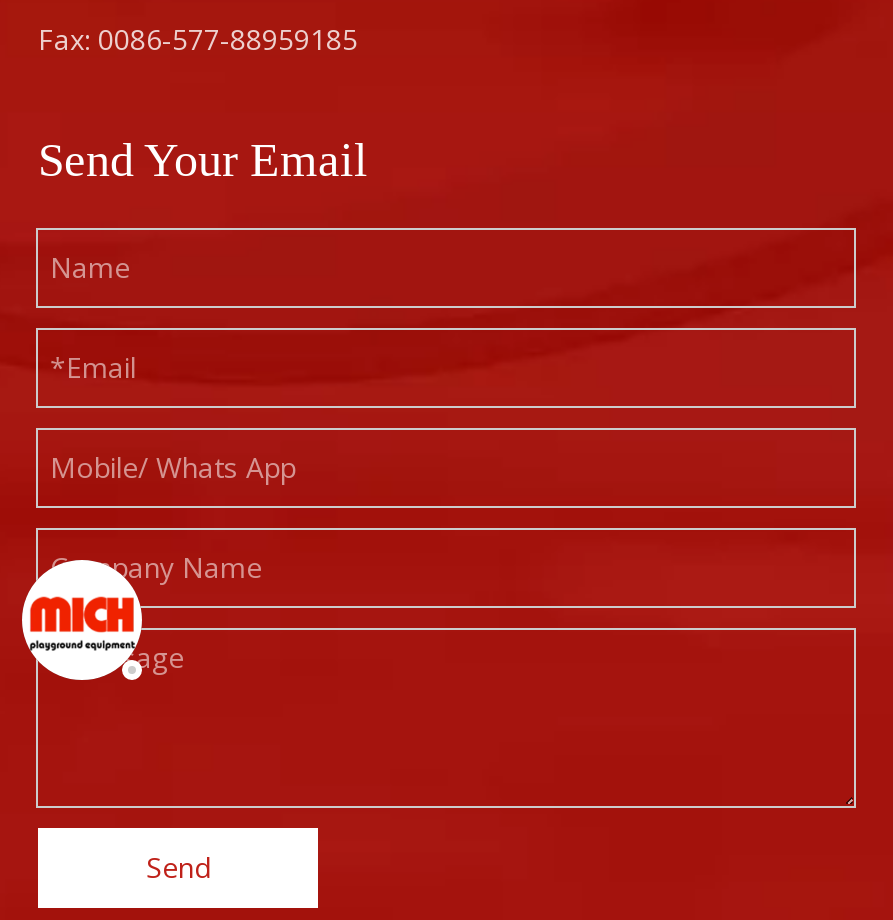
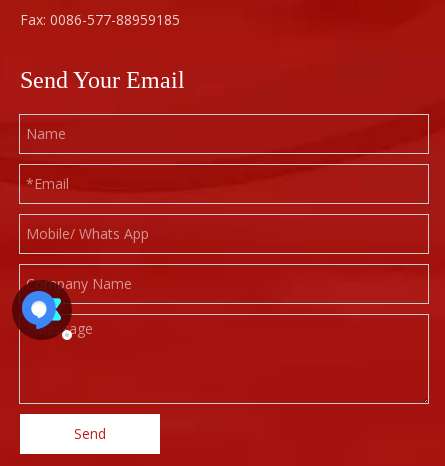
[20,558,144,682] [image] -> [12,280,72,340] [image]

